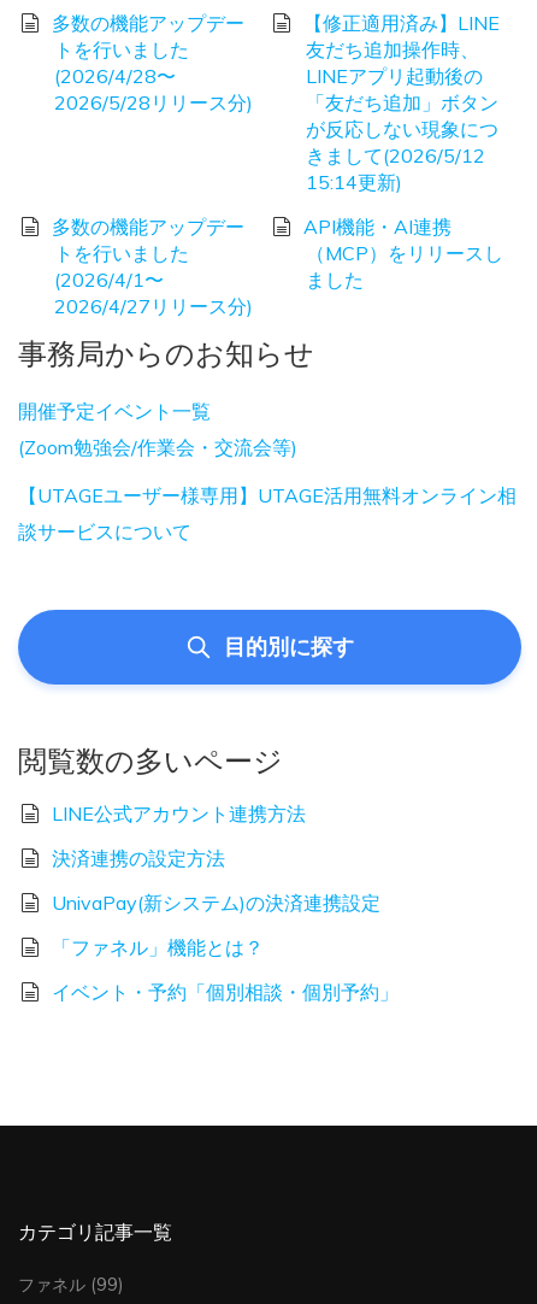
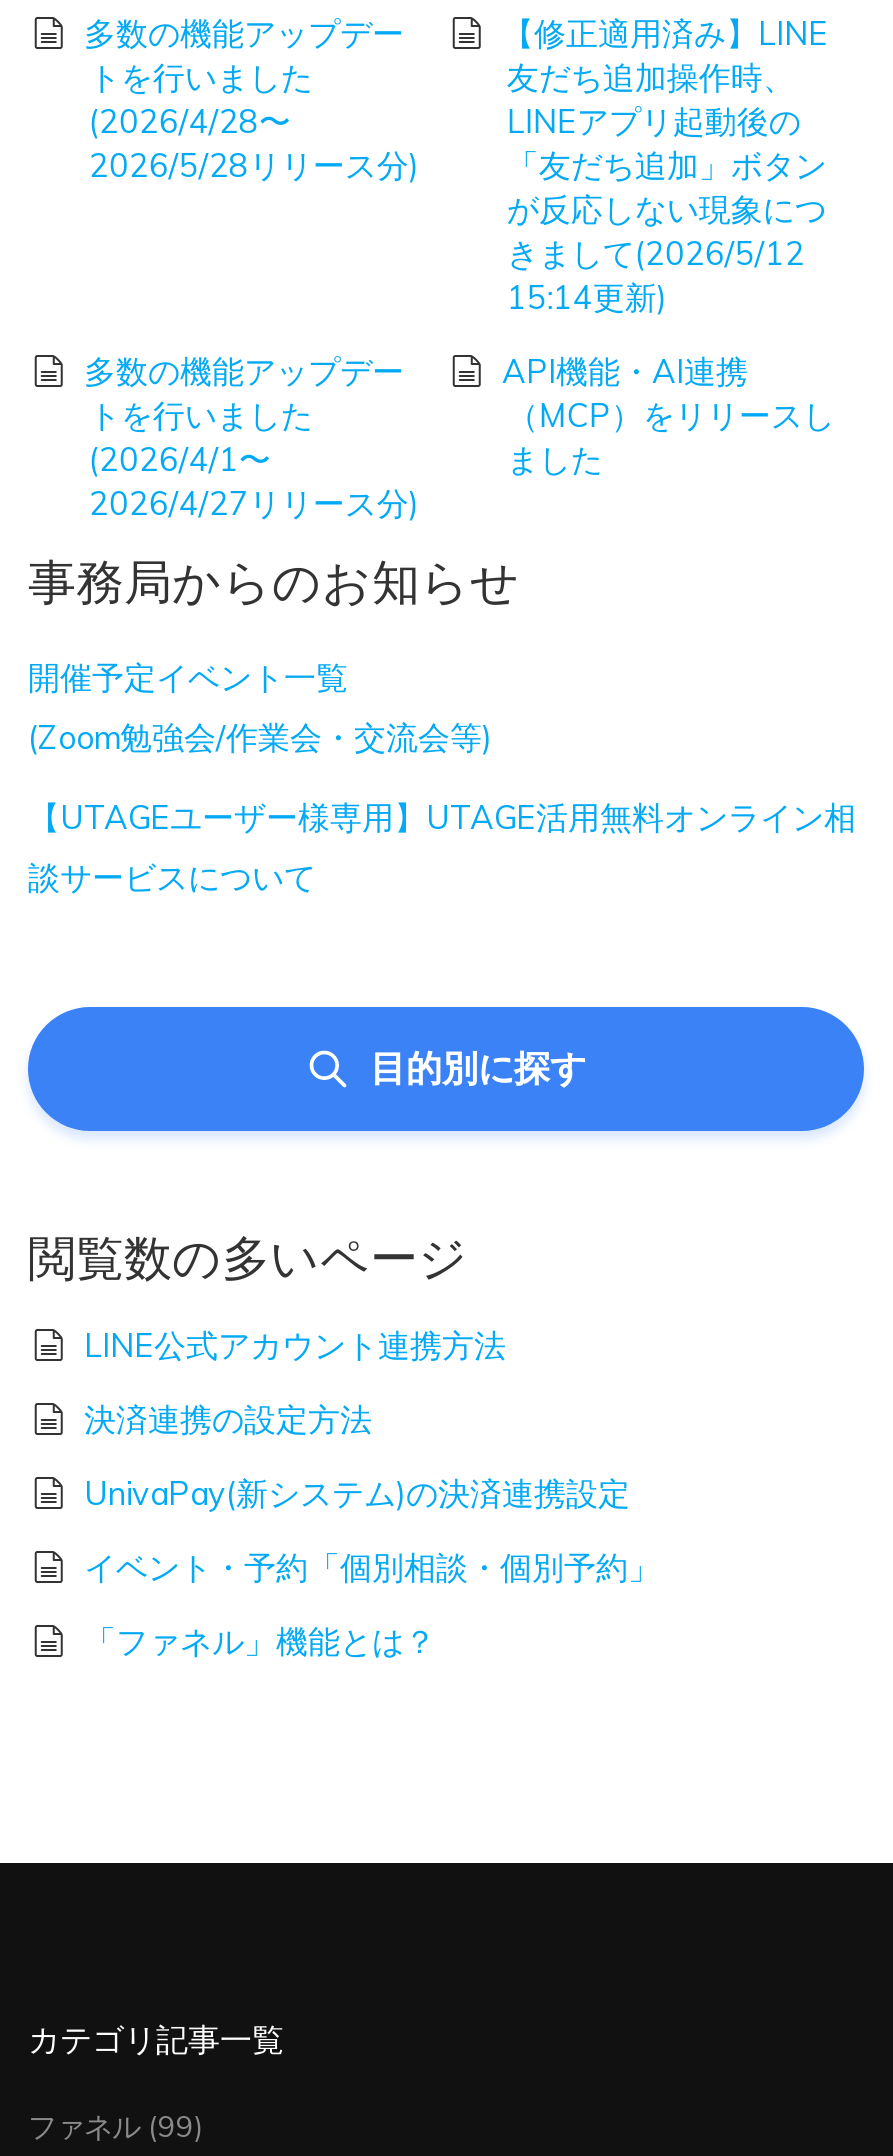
moved [52,936,264,960] -> [84,1622,436,1662]: 「ファネル」機能とは？
moved [52,980,399,1004] -> [84,1548,660,1588]: イベント・予約「個別相談・個別予約」

